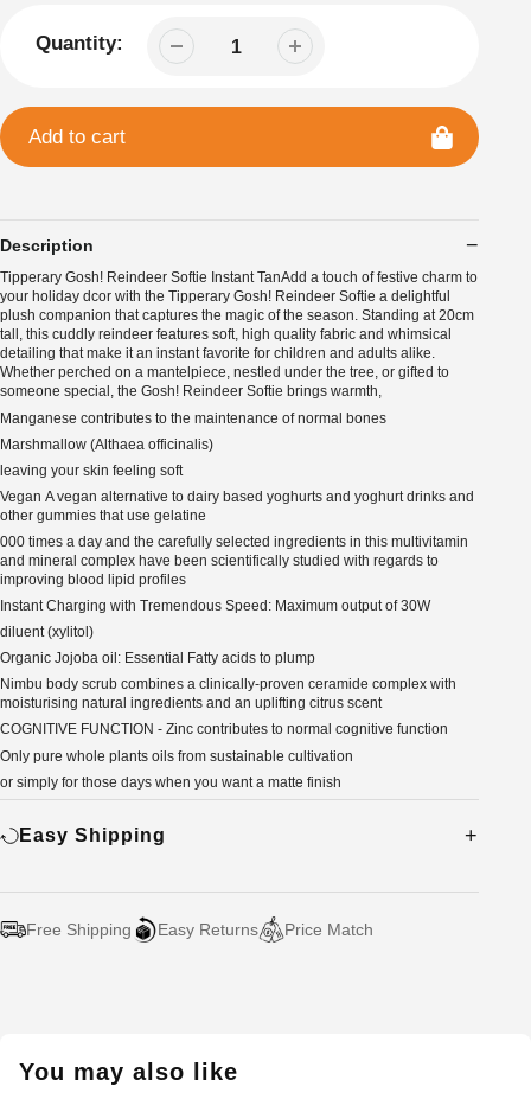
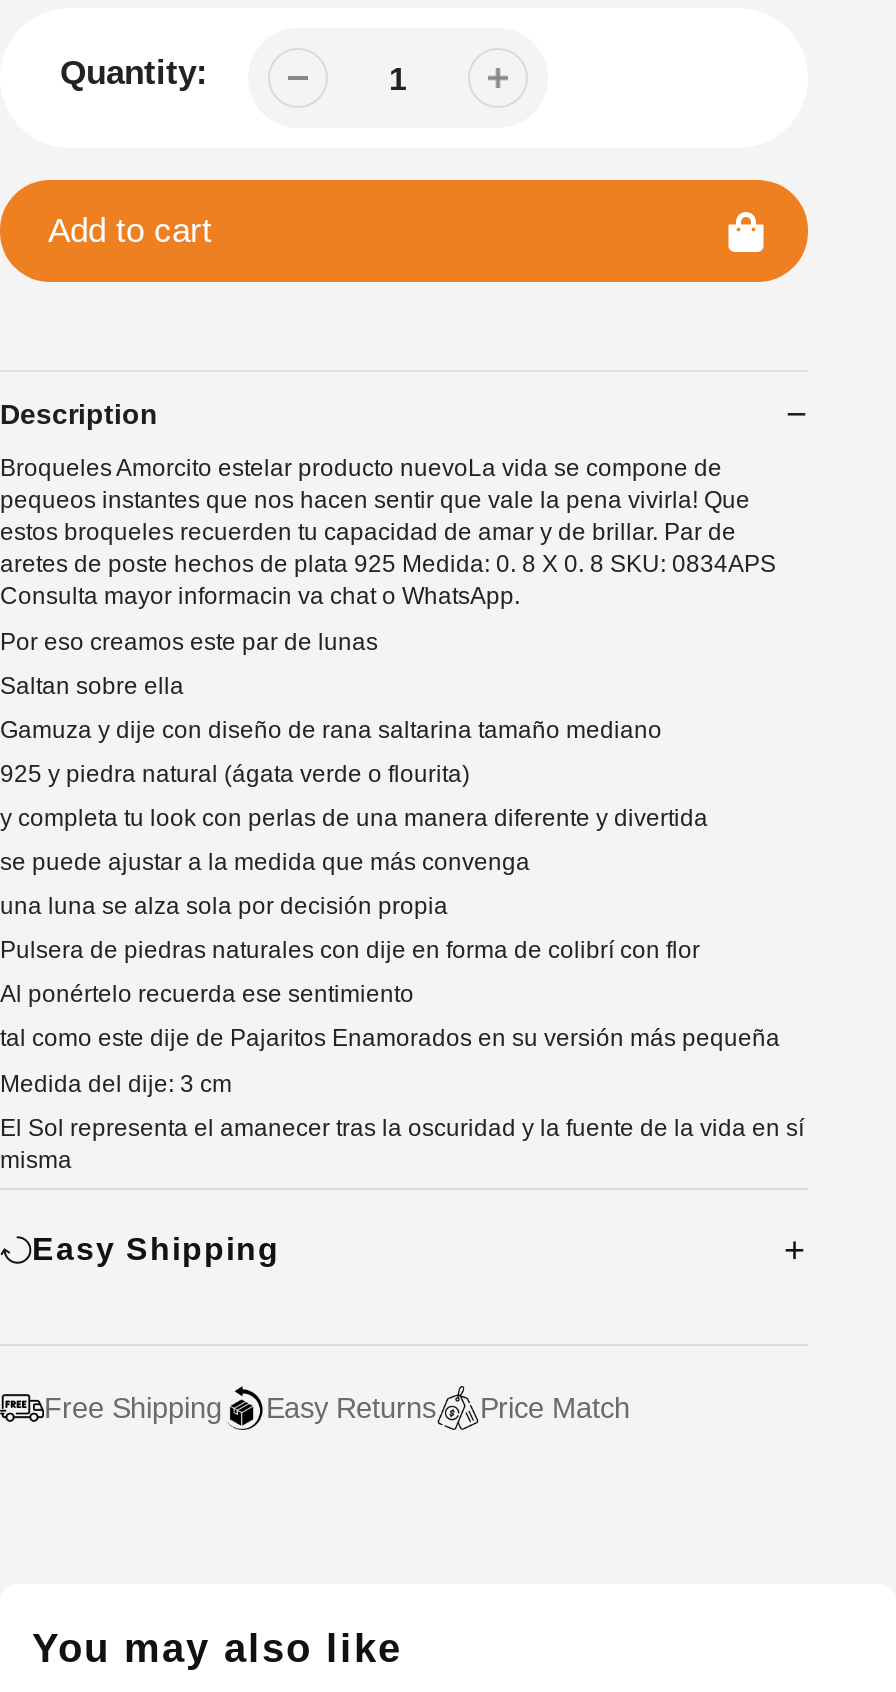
[0,270,478,400] Tipperary Gosh! Reindeer Softie Instant TanAdd a touch of festive charm to | your holiday dcor with the Tipperary Gosh! Reindeer Softie a delightful | plush companion that captures the magic of the season. Standing at 20cm | tall, this cuddly reindeer features soft, high quality fabric and whimsical | detailing that make it an instant favorite for children and adults alike. | Whether perched on a mantelpiece, nestled under the tree, or gifted to | someone special, the Gosh! Reindeer Softie brings warmth, -> [0,455,776,611] Broqueles Amorcito estelar producto nuevoLa vida se compone de | pequeos instantes que nos hacen sentir que vale la pena vivirla! Que | estos broqueles recuerden tu capacidad de amar y de brillar. Par de | aretes de poste hechos de plata 925 Medida: 0. 8 X 0. 8 SKU: 0834APS | Consulta mayor informacin va chat o WhatsApp.
[0,410,386,426] Manganese contributes to the maintenance of normal bones -> [0,627,378,655] Por eso creamos este par de lunas
[0,436,213,452] Marshmallow (Althaea officinalis) -> [0,671,184,699] Saltan sobre ella
[0,462,183,479] leaving your skin feeling soft -> [0,715,662,743] Gamuza y dije con diseño de rana saltarina tamaño mediano
[0,488,474,524] Vegan A vegan alternative to dairy based yoghurts and yoghurt drinks and | other gummies that use gelatine -> [0,760,470,788] 925 y piedra natural (ágata verde o flourita)
[0,533,468,588] 000 times a day and the carefully selected ingredients in this multivitamin | and mineral complex have been scientifically studied with regards to | improving blood lipid profiles -> [0,804,708,832] y completa tu look con perlas de una manera diferente y divertida
[0,598,430,614] Instant Charging with Tremendous Speed: Maximum output of 30W -> [0,848,530,876] se puede ajustar a la medida que más convenga
[0,624,94,640] diluent (xylitol) -> [0,892,448,920] una luna se alza sola por decisión propia
[0,650,315,667] Organic Jojoba oil: Essential Fatty acids to plump -> [0,937,700,965] Pulsera de piedras naturales con dije en forma de colibrí con flor
[0,676,456,712] Nimbu body scrub combines a clinically-proven ceramide complex with | moisturising natural ingredients and an uplifting citrus scent -> [0,981,414,1009] Al ponértelo recuerda ese sentimiento
[0,721,448,738] COGNITIVE FUNCTION - Zinc contributes to normal cognitive function -> [0,1025,780,1053] tal como este dije de Pajaritos Enamorados en su versión más pequeña
[0,748,353,764] Only pure whole plants oils from sustainable cultivation -> [0,1069,232,1097] Medida del dije: 3 cm
[0,774,341,790] or simply for those days when you want a matte finish -> [0,1113,804,1173] El Sol representa el amanecer tras la oscuridad y la fuente de la vida en sí | misma

